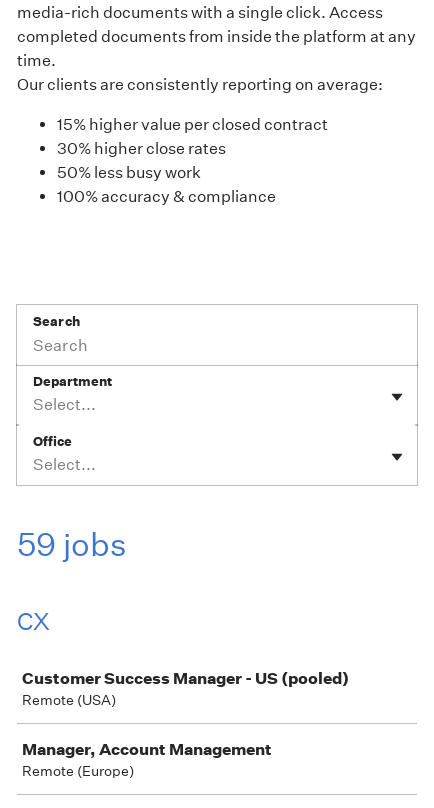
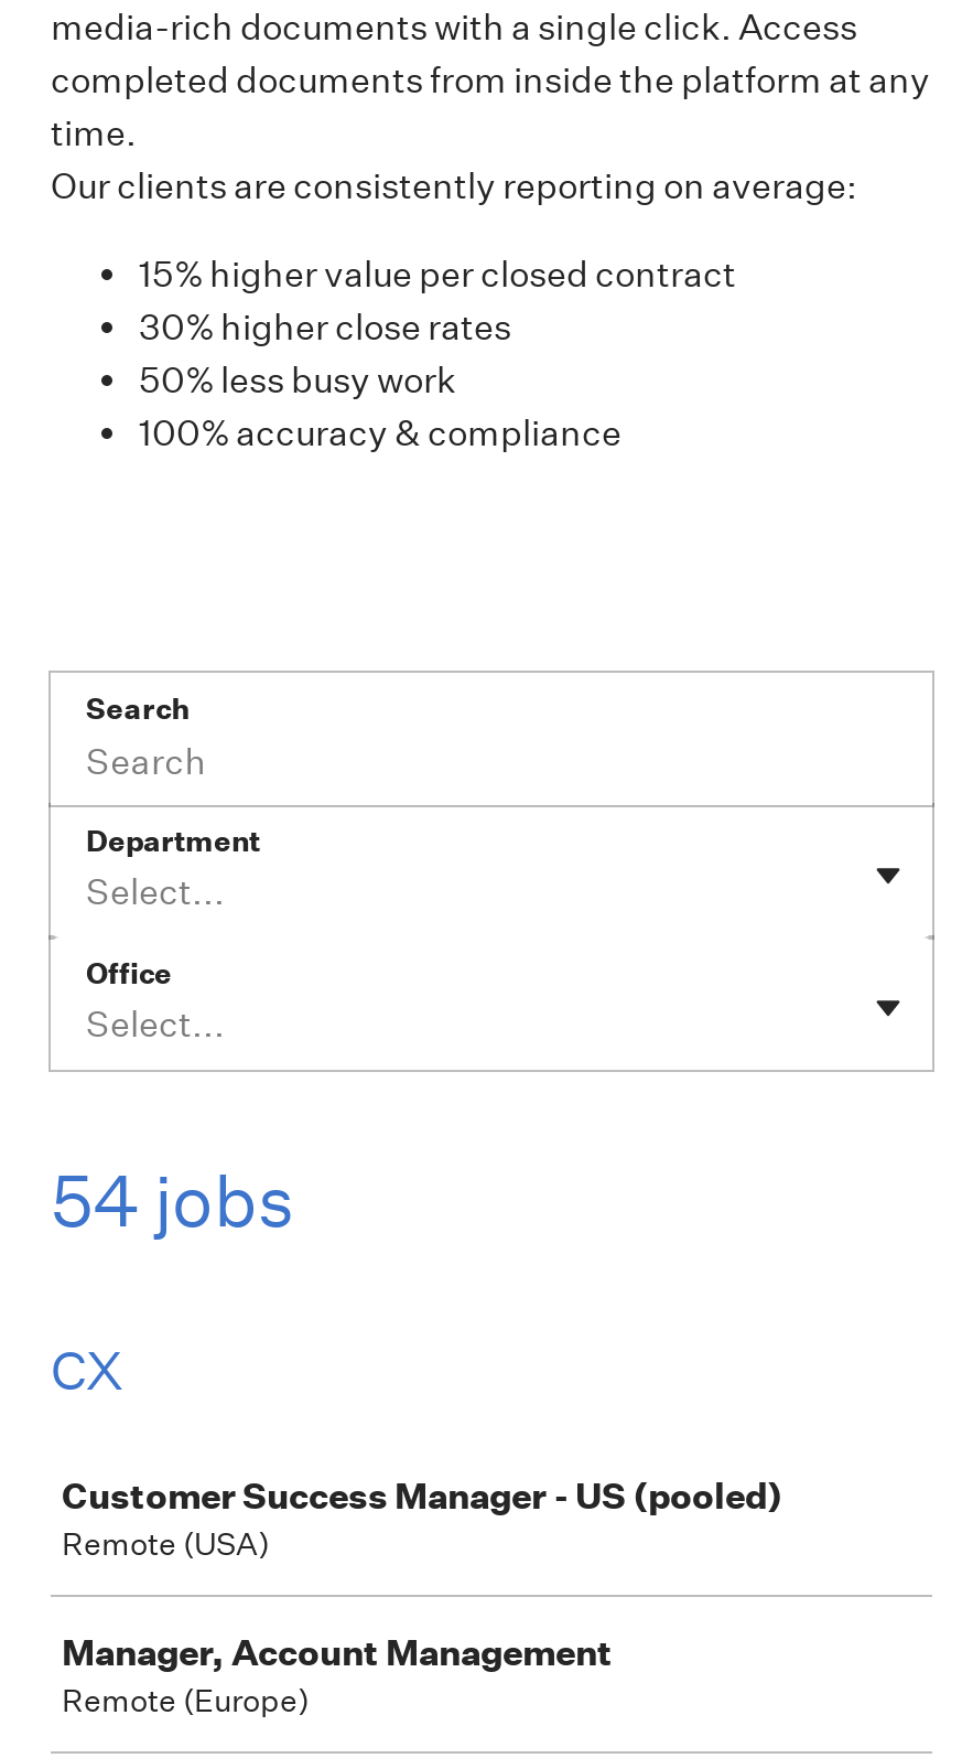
[17,525,127,564] 59 jobs -> [51,1158,295,1244] 54 jobs

